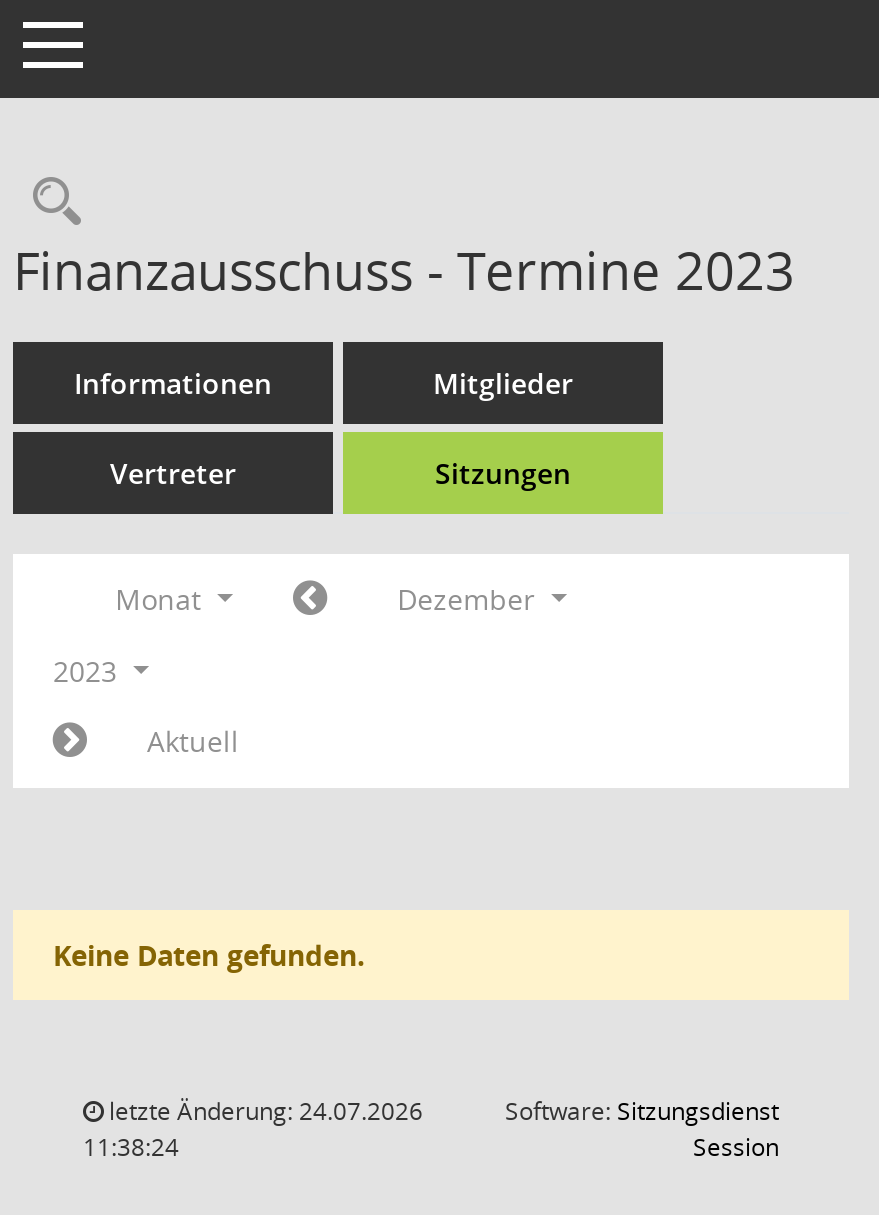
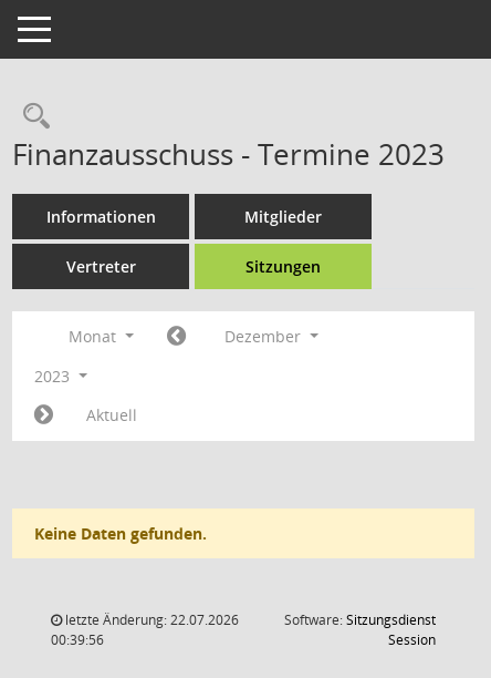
[103,1094,423,1128] letzte Änderung: 24.07.2026 -> [62,610,239,629] letzte Änderung: 22.07.2026
[83,1130,179,1164] 11:38:24 -> [51,630,104,649] 00:39:56

